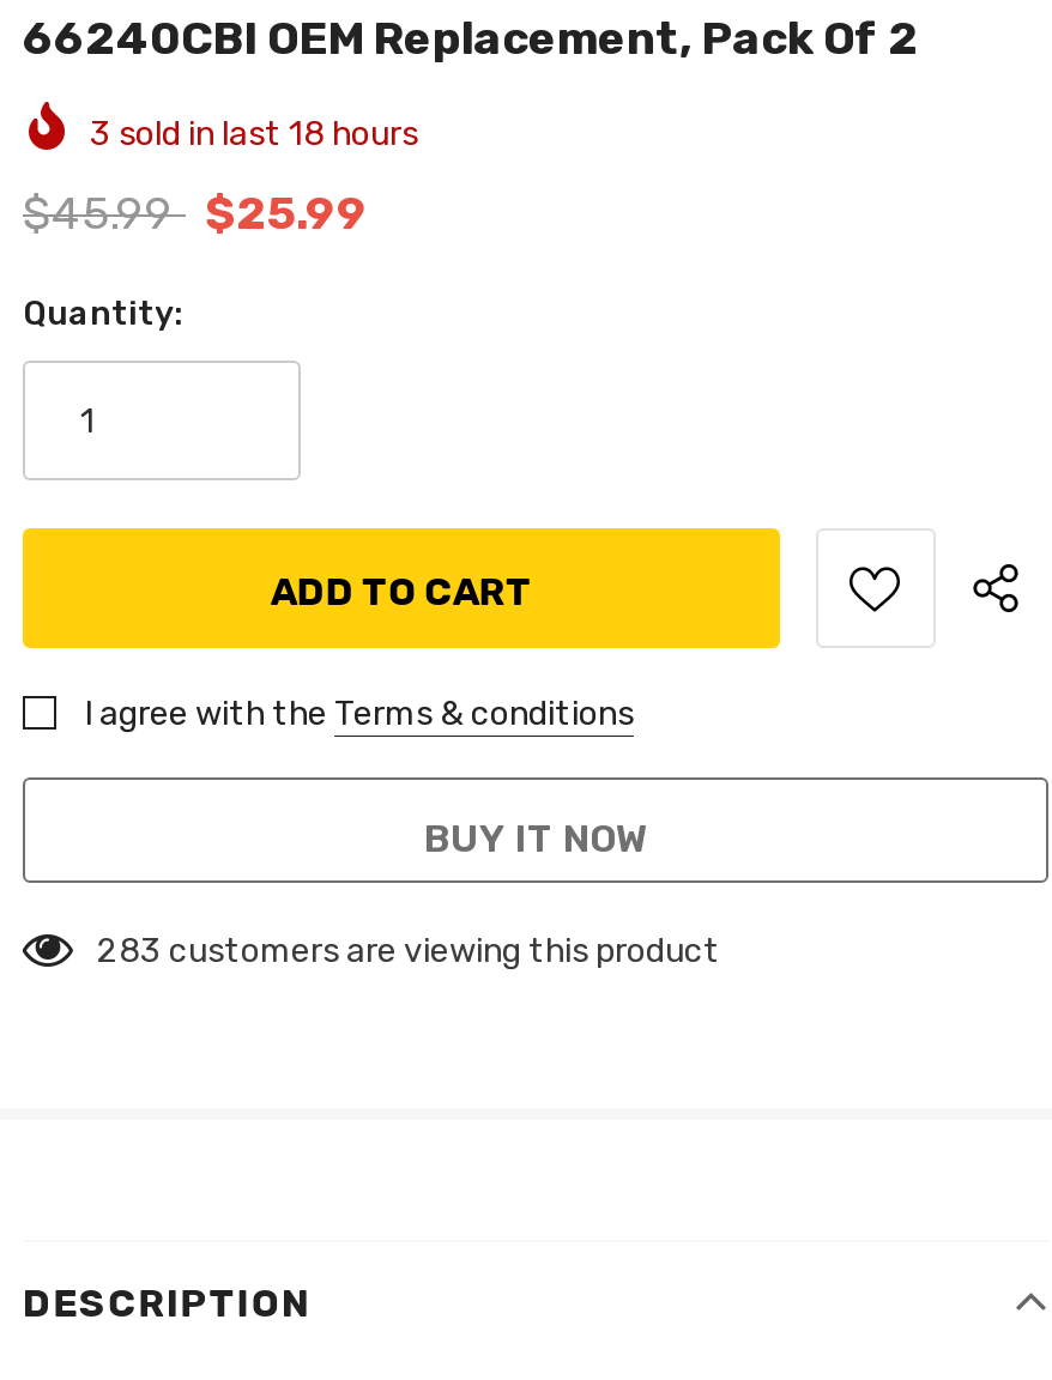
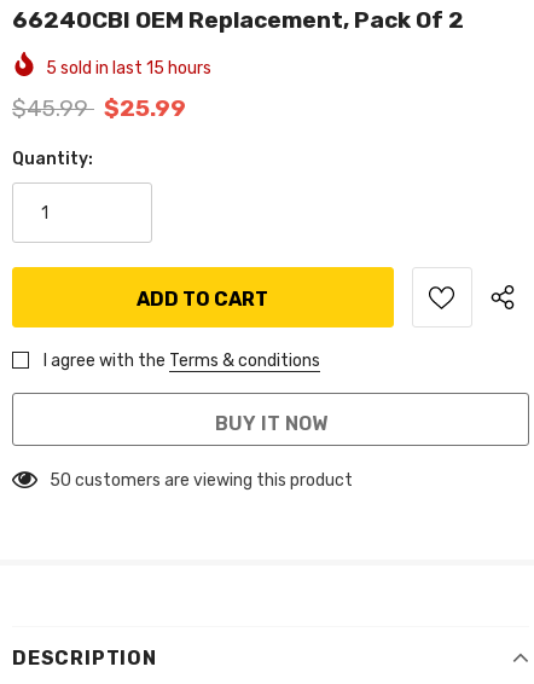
[90,114,418,155] 3 sold in last 18 hours -> [46,58,211,79] 5 sold in last 15 hours
[97,931,720,972] 283 customers are viewing this product -> [50,470,353,491] 50 customers are viewing this product

